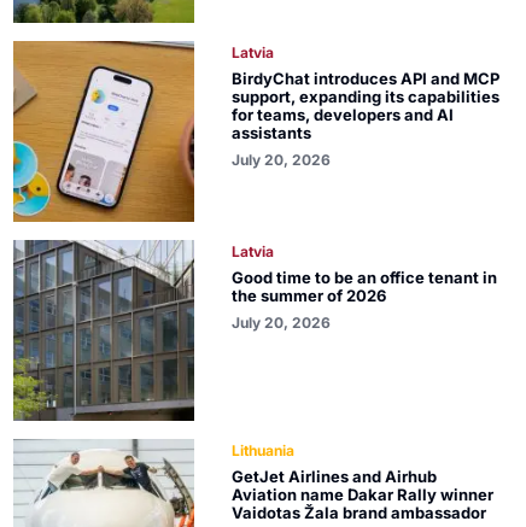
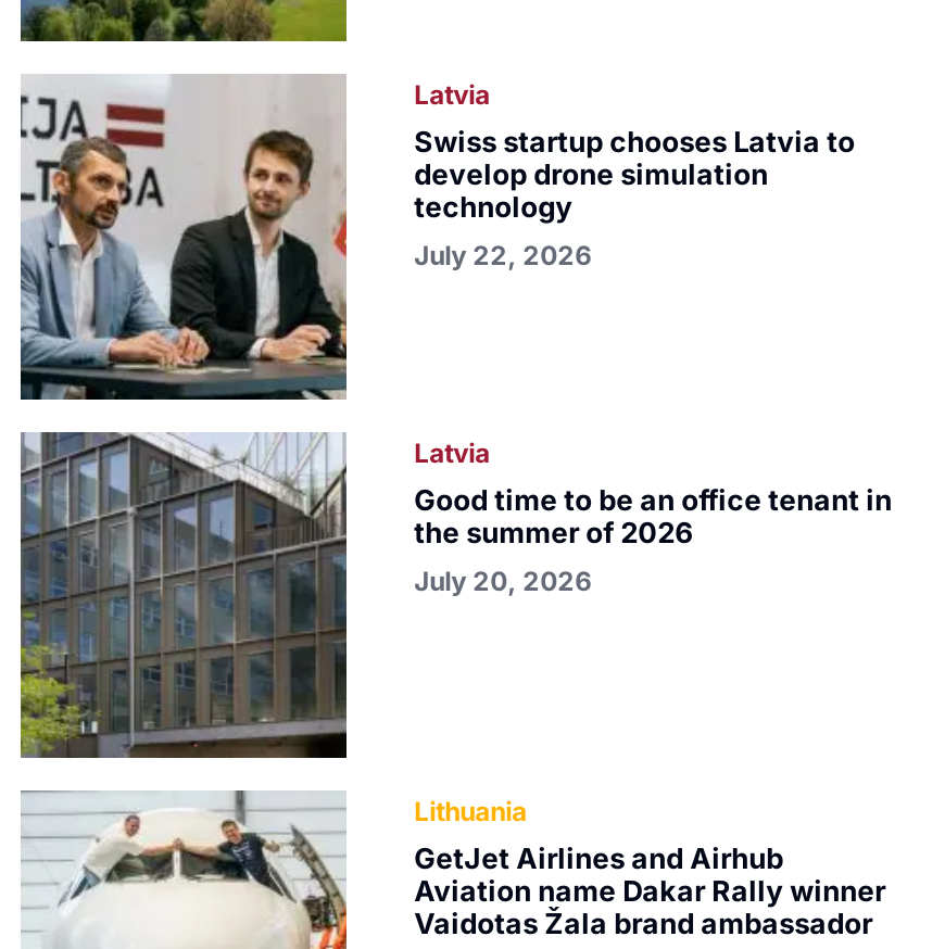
[12,40,500,223] [image] | BirdyChat introduces API and MCP | support, expanding its capabilities | for teams, developers and AI | assistants | July 20, 2026 -> [18,74,855,402] [image] | Swiss startup chooses Latvia to | develop drone simulation | technology | July 22, 2026

